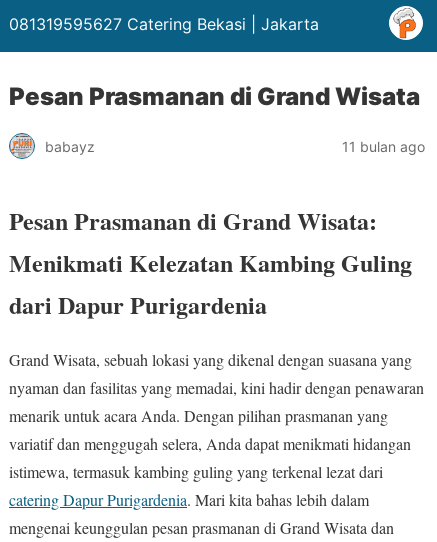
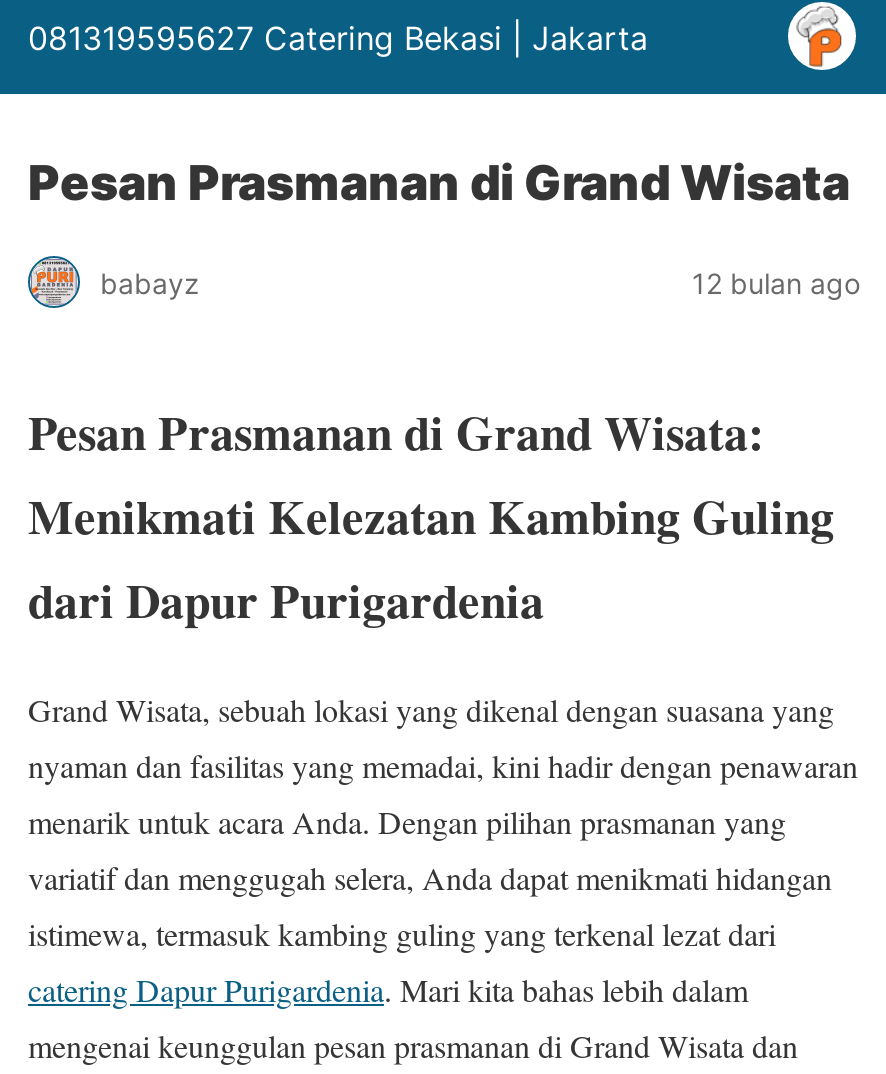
[342,137,425,154] 11 bulan ago -> [692,265,860,299] 12 bulan ago

